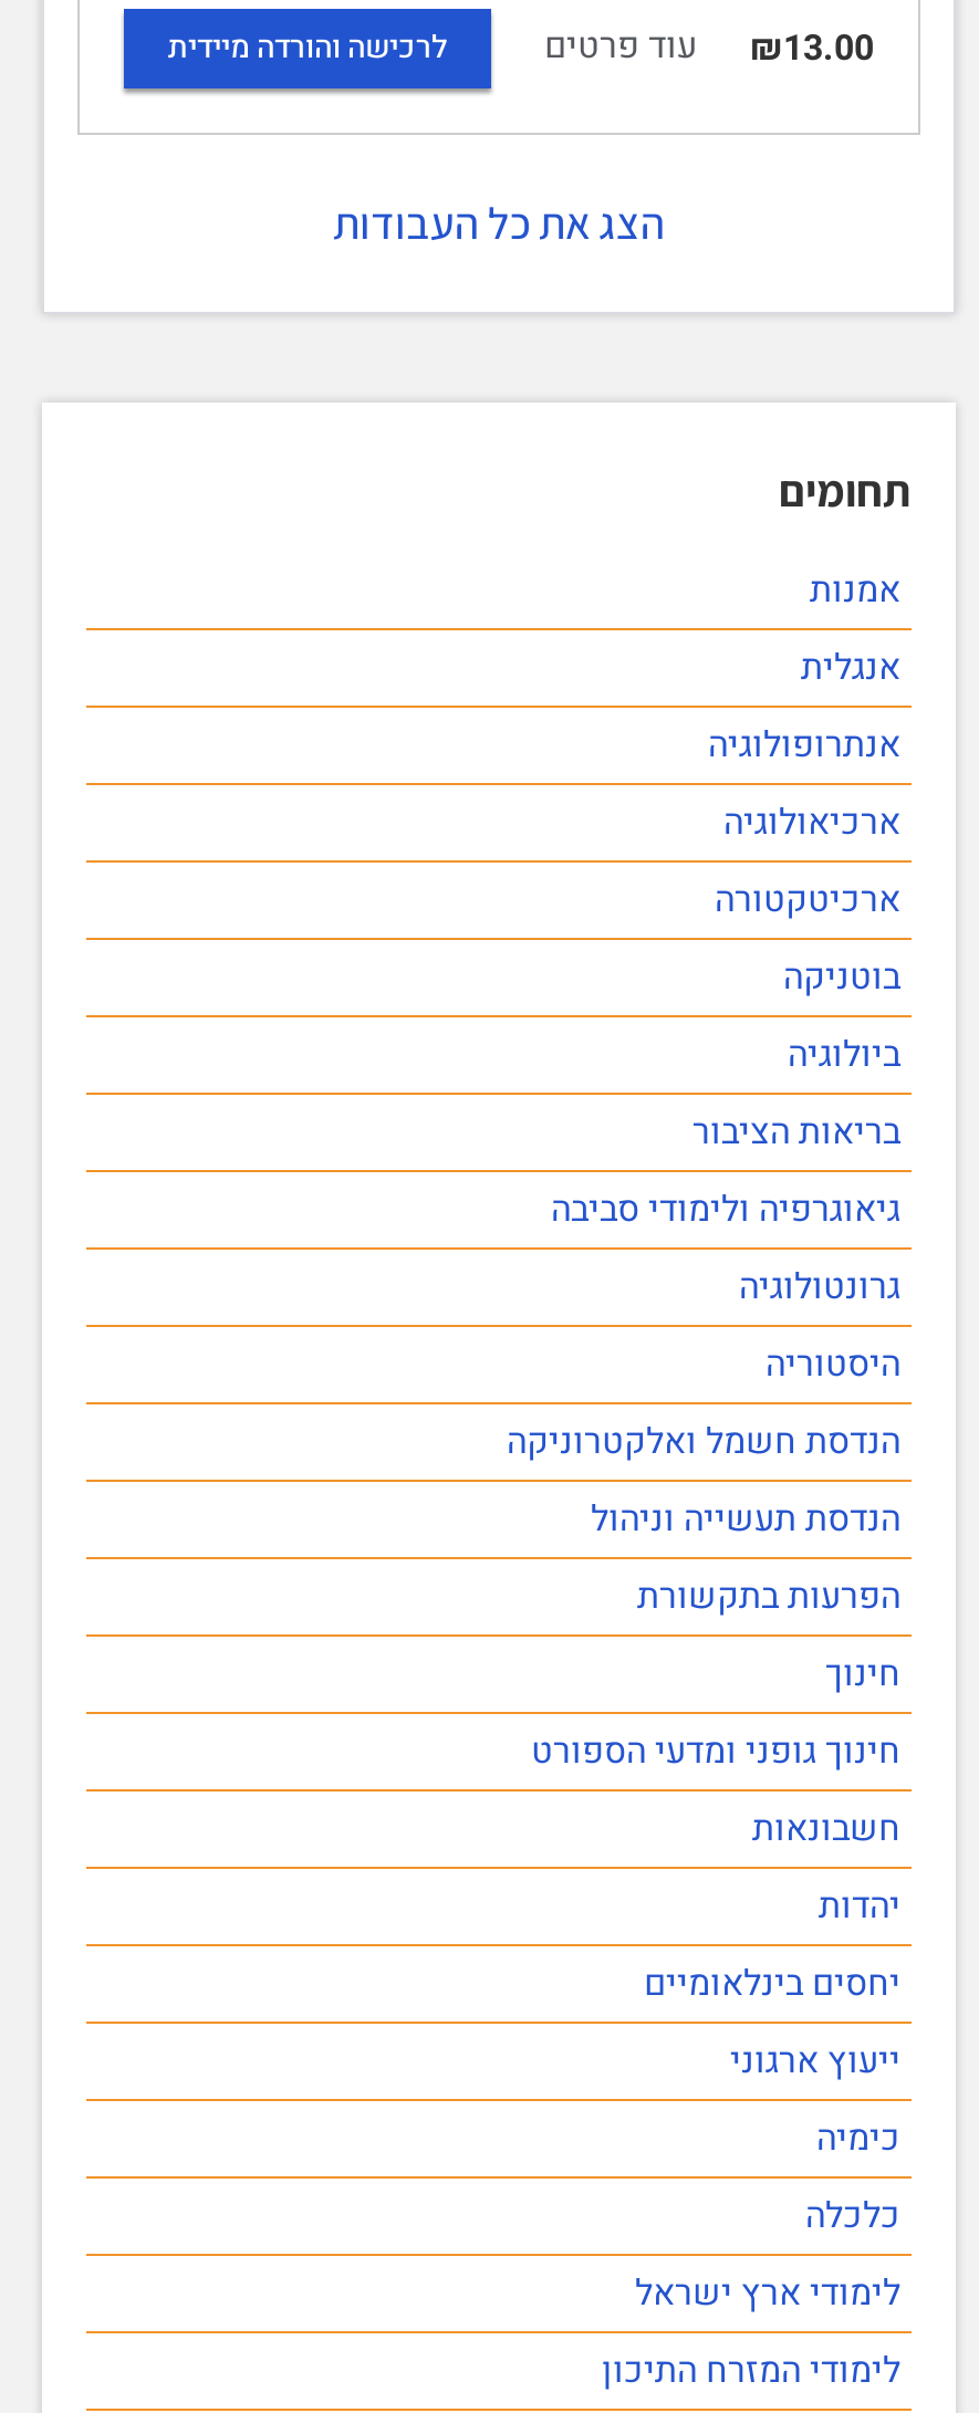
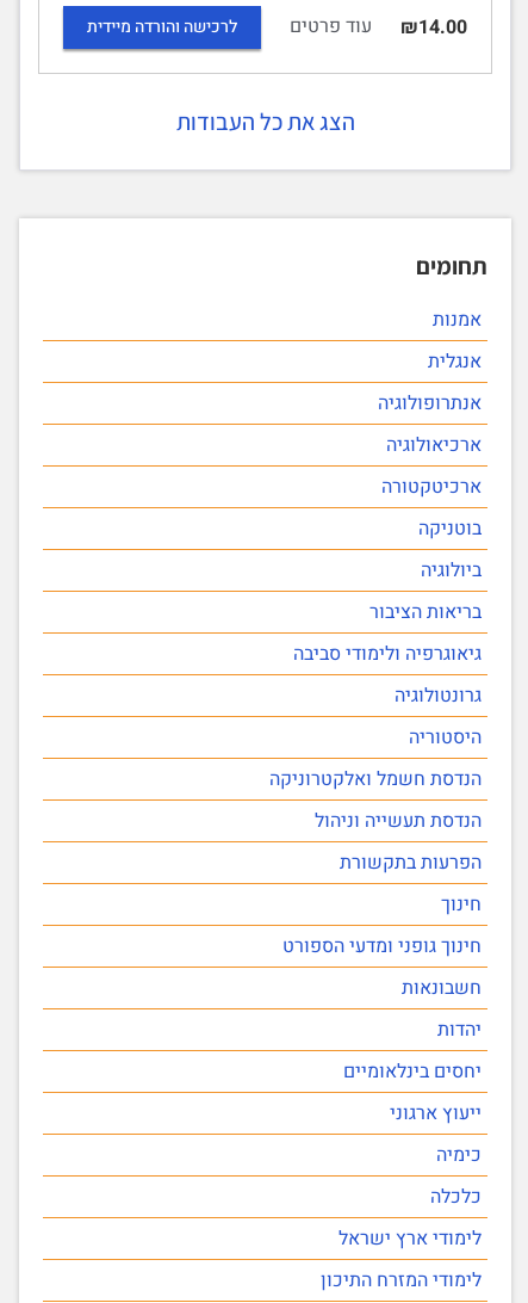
[544,20,874,75] ₪13.00 עוד פרטים -> [290,12,467,42] ₪14.00 עוד פרטים

